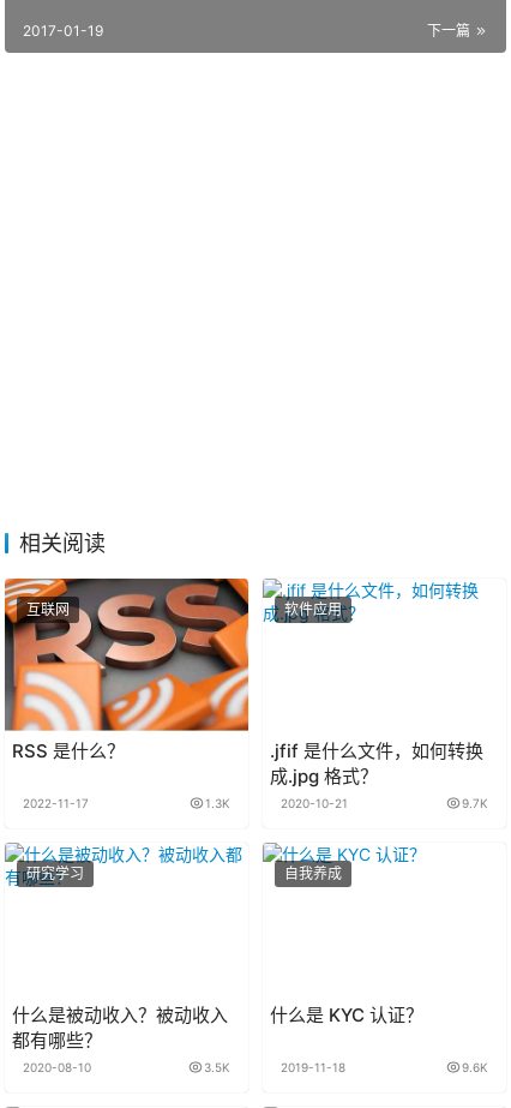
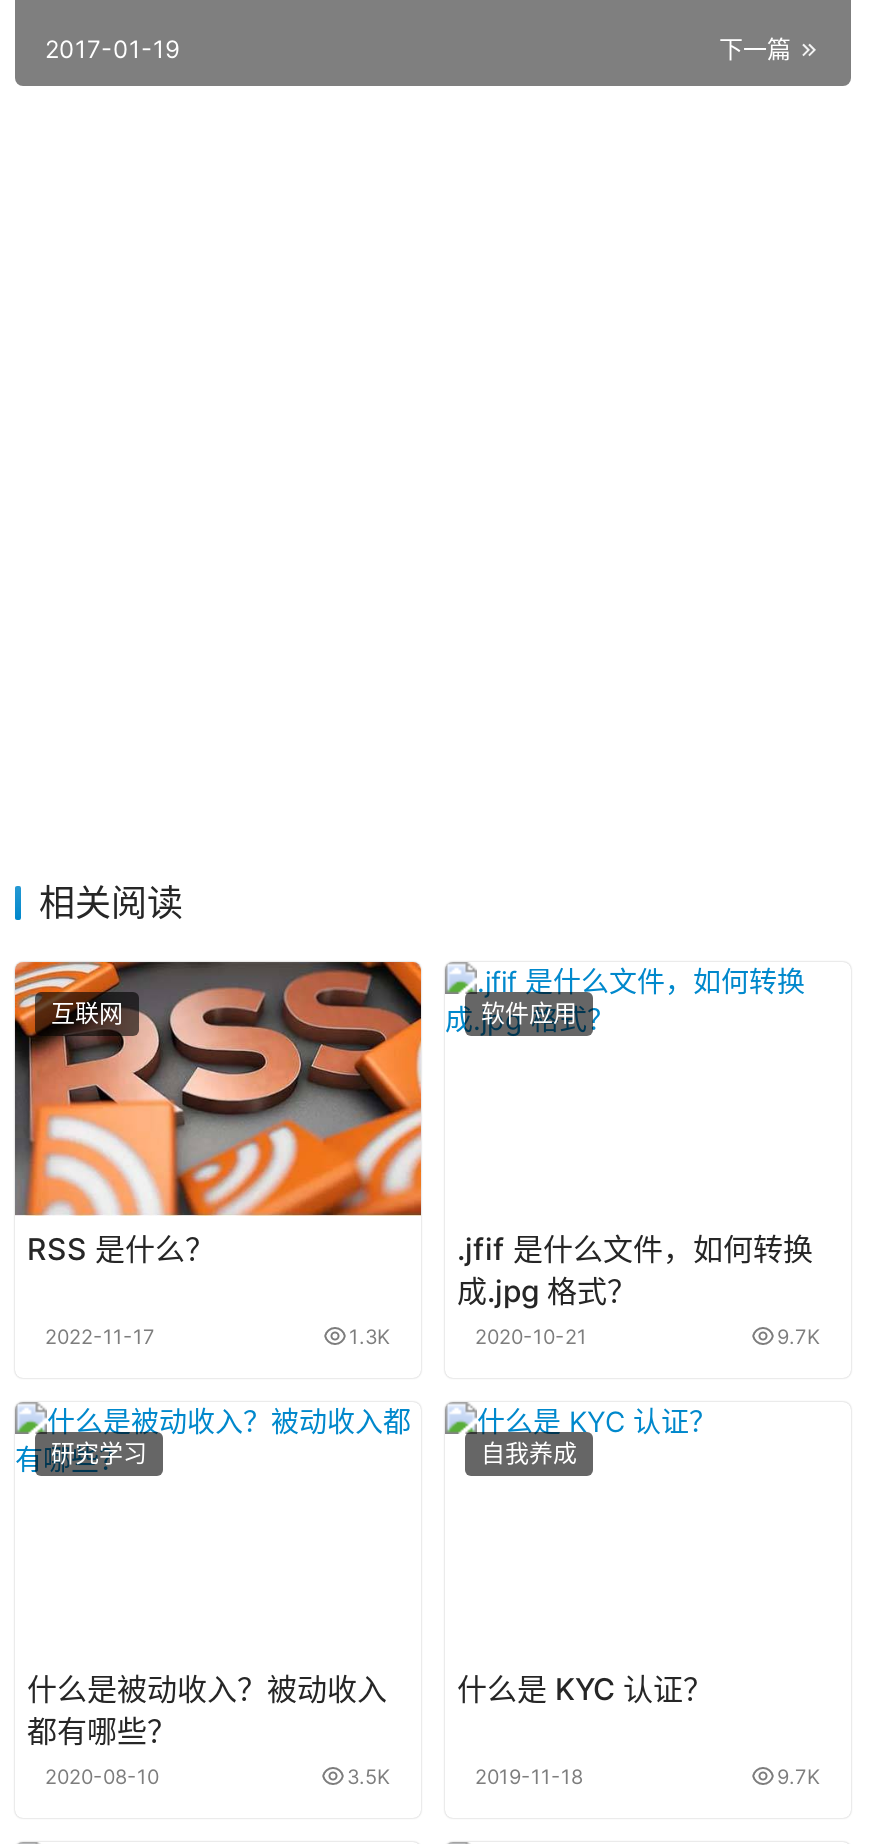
[462,1060,488,1074] 9.6K -> [777,1764,821,1788] 9.7K

